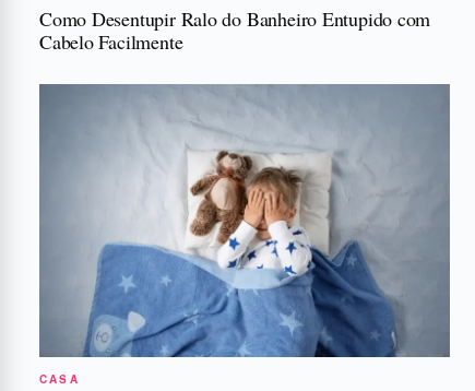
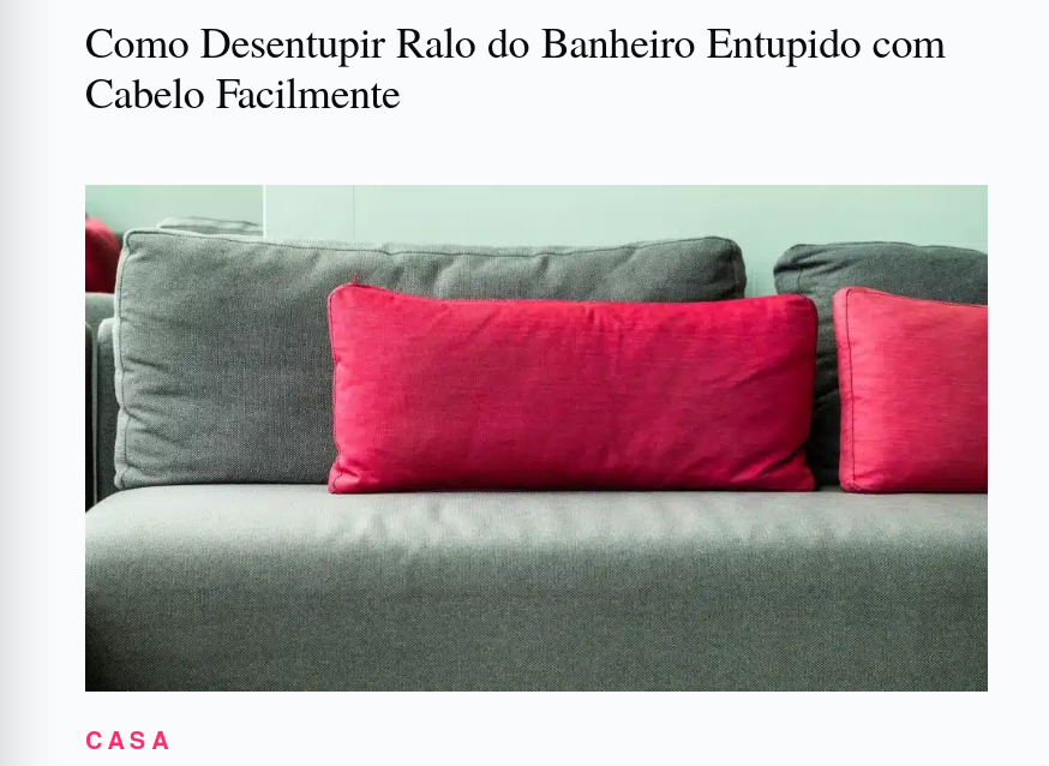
[38,84,451,358] [image] -> [83,187,990,694] [image]

